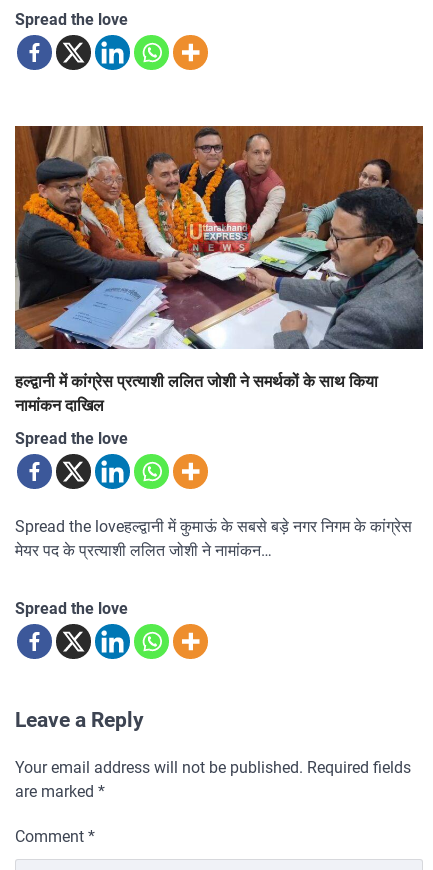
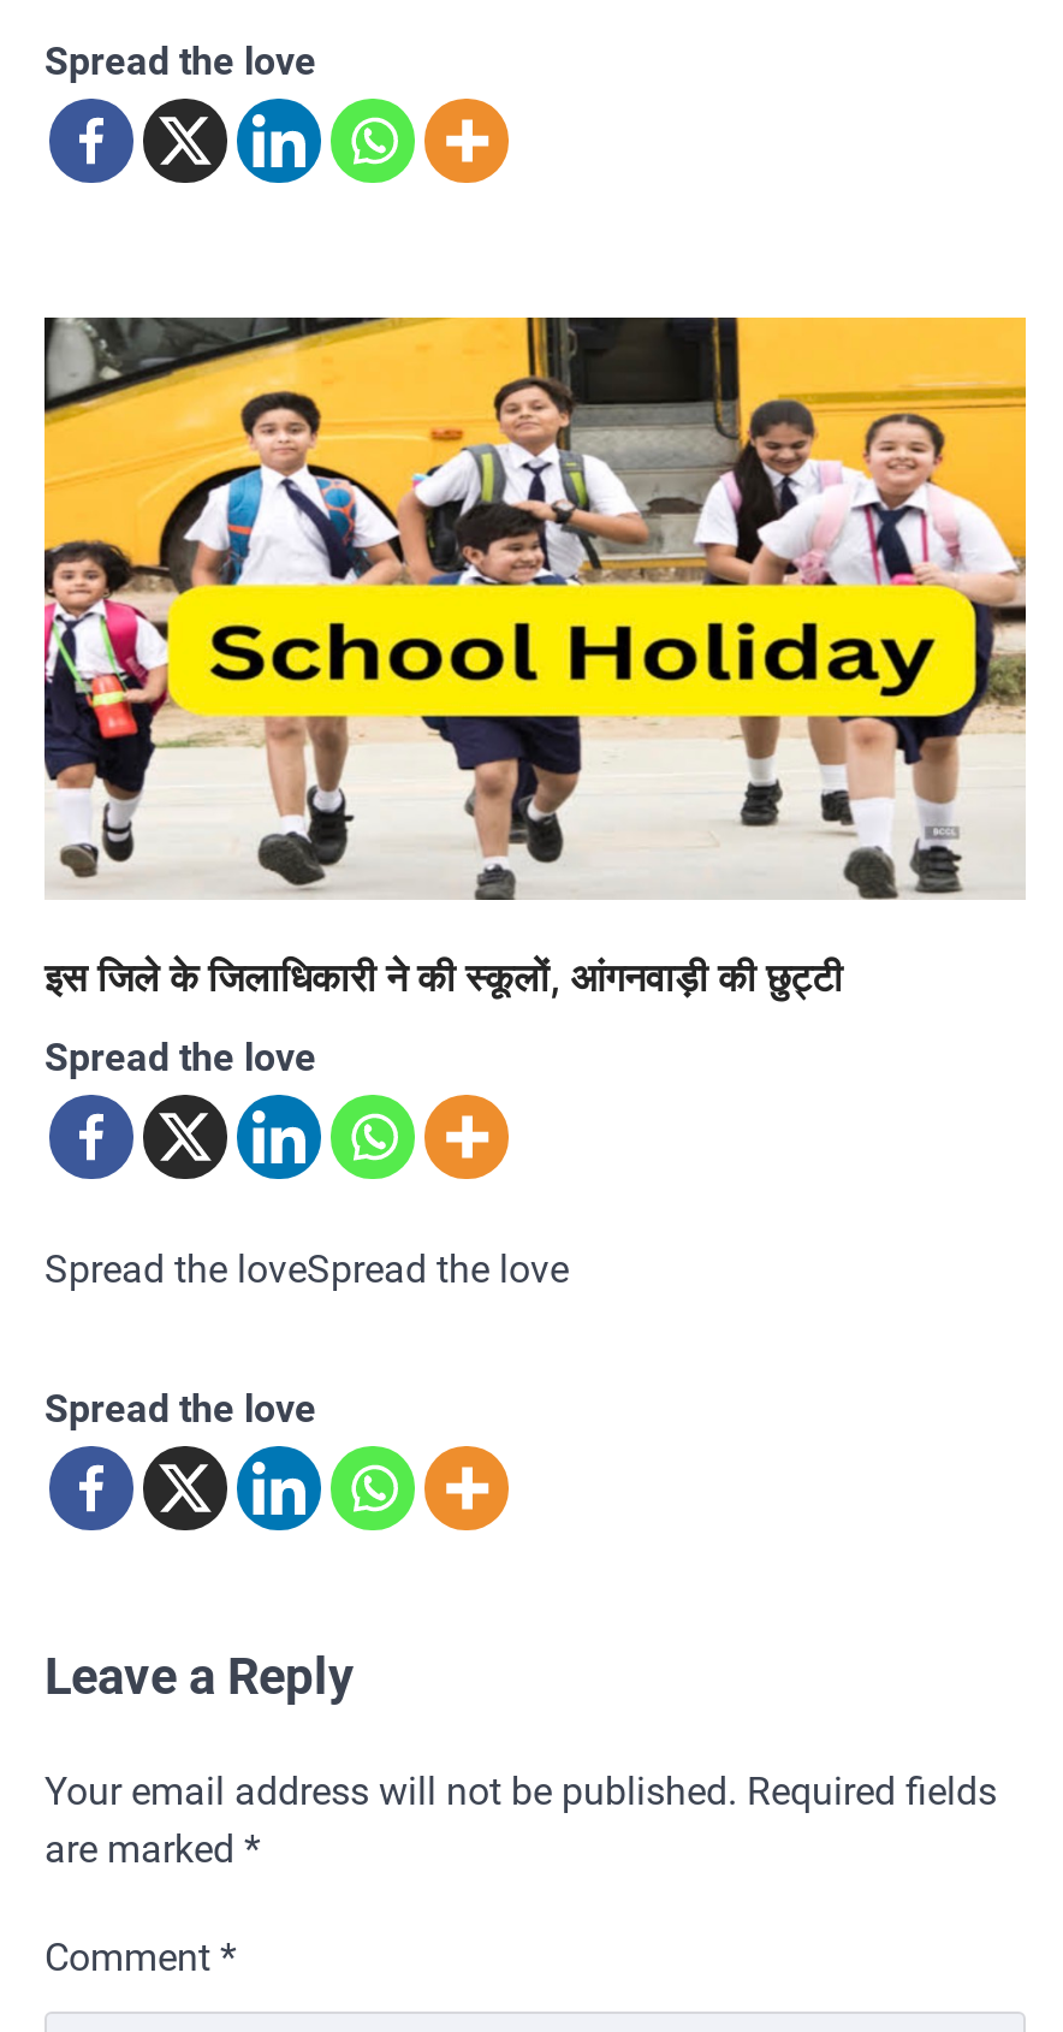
[14,125,424,415] [image] | हल्द्वानी में कांग्रेस प्रत्याशी ललित जोशी ने समर्थकों के साथ किया | नामांकन दाखिल -> [42,316,1028,1001] [image] | इस जिले के जिलाधिकारी ने की स्कूलों, आंगनवाड़ी की छुट्टी
[15,517,412,560] Spread the loveहल्द्वानी में कुमाऊं के सबसे बड़े नगर निगम के कांग्रेस | मेयर पद के प्रत्याशी ललित जोशी ने नामांकन… -> [44,1246,569,1292] Spread the loveSpread the love

